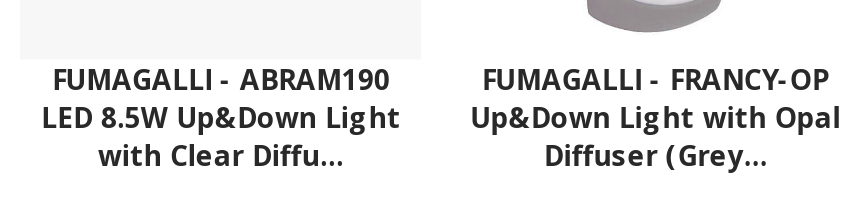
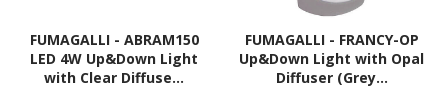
[52,61,390,99] FUMAGALLI - ABRAM190 -> [30,30,199,49] FUMAGALLI - ABRAM150
[41,99,401,137] LED 8.5W Up&Down Light -> [30,49,198,68] LED 4W Up&Down Light
[98,137,344,175] with Clear Diffu... -> [44,68,184,87] with Clear Diffuse...

